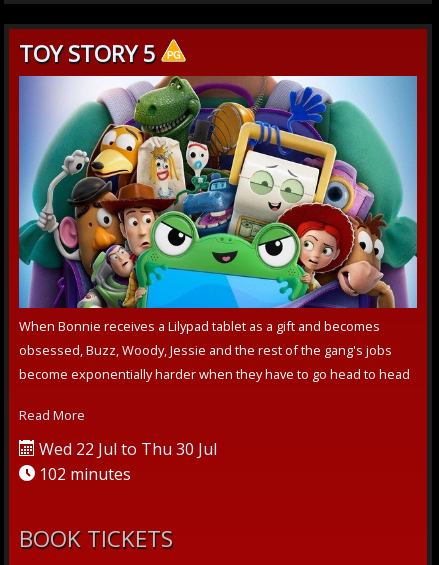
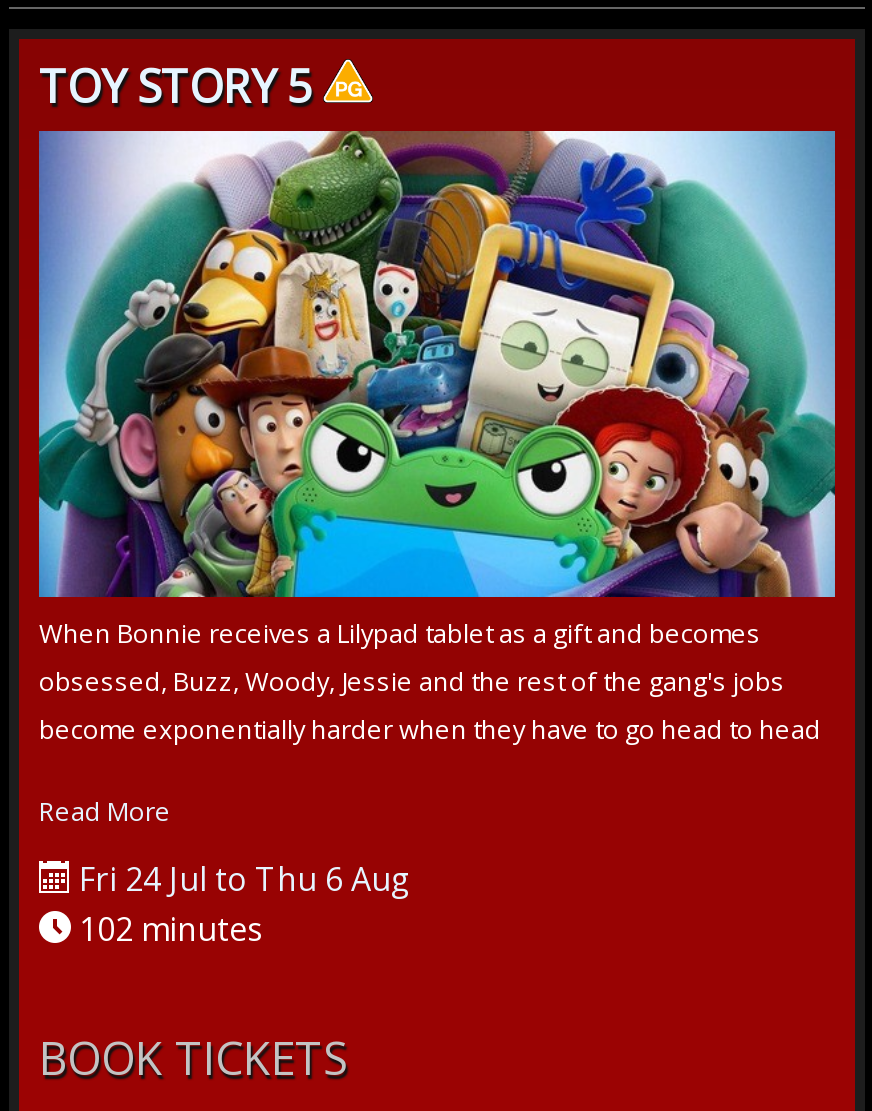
[35,438,217,460] Wed 22 Jul to Thu 30 Jul -> [71,858,411,902] Fri 24 Jul to Thu 6 Aug

